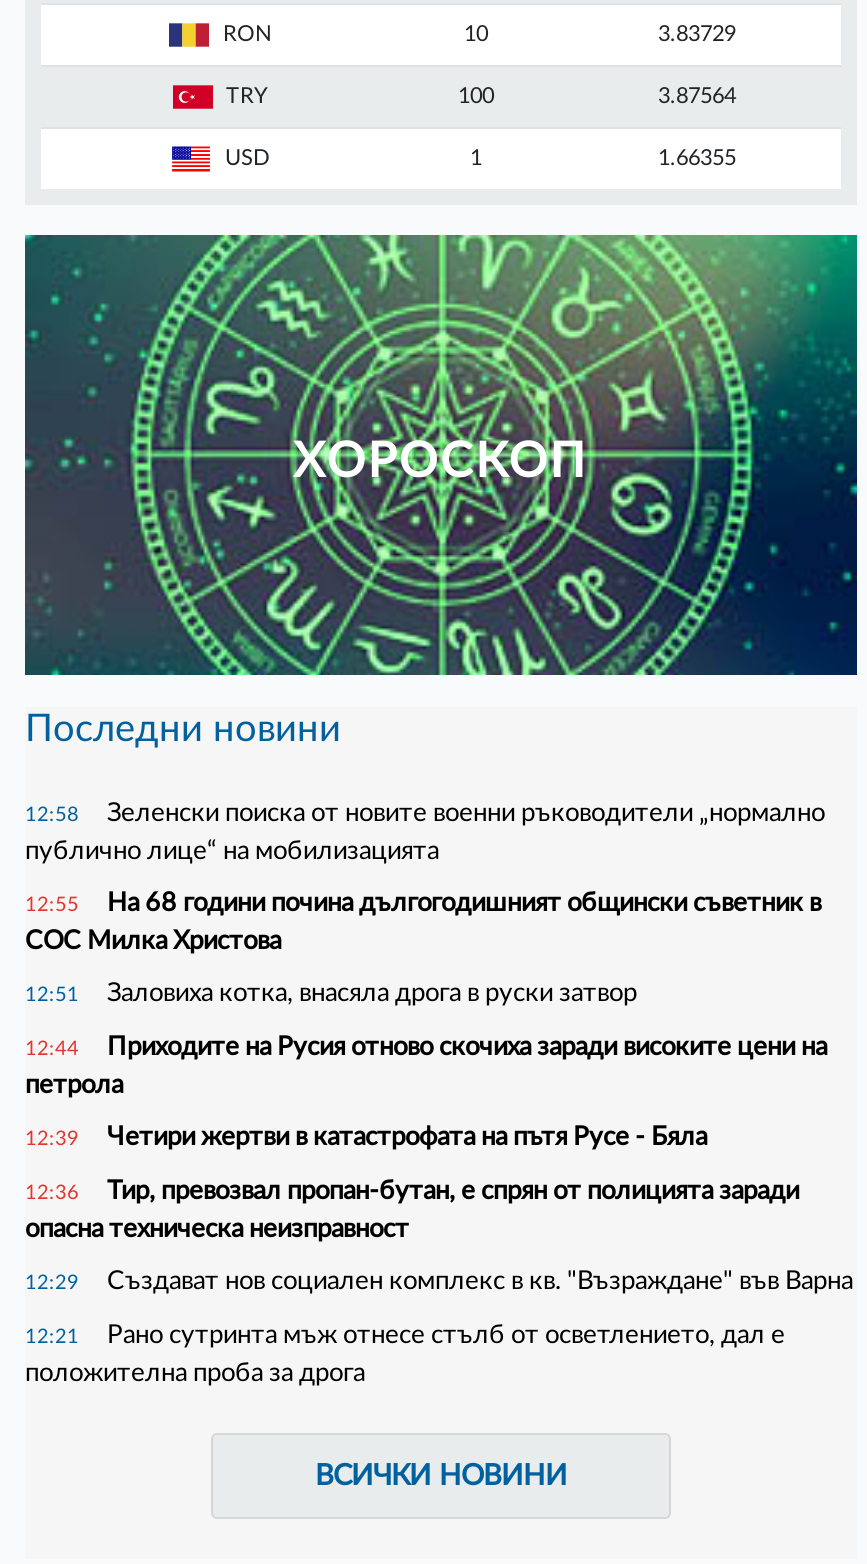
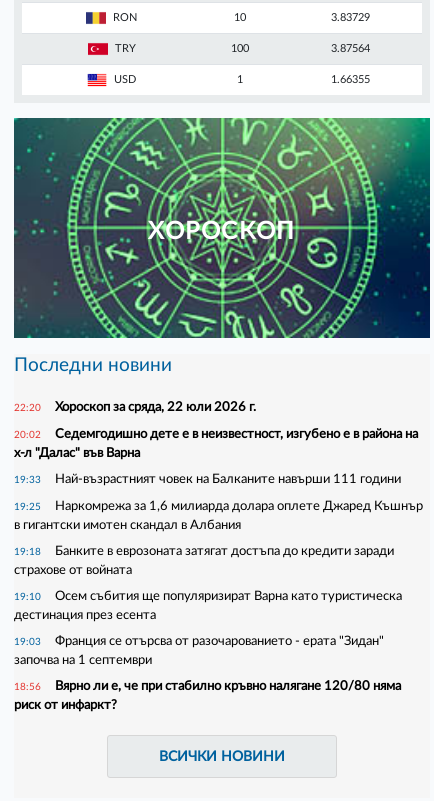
[25,801,853,1385] 12:58 | Зеленски поиска от новите военни ръководители „нормално | публично лице“ на мобилизацията | 12:55 | На 68 години почина дългогодишният общински съветник в | СОС Милка Христова | 12:51 | Заловиха котка, внасяла дрога в руски затвор | 12:44 | Приходите на Русия отново скочиха заради високите цени на | петрола | 12:39 | Четири жертви в катастрофата на пътя Русе - Бяла | 12:36 | Тир, превозвал пропан-бутан, е спрян от полицията заради | опасна техническа неизправност | 12:29 | Създават нов социален комплекс в кв. "Възраждане" във Варна | 12:21 | Рано сутринта мъж отнесе стълб от осветлението, дал е | положителна проба за дрога -> [14,401,423,711] 22:20 | Хороскоп за сряда, 22 юли 2026 г. | 20:02 | Седемгодишно дете е в неизвестност, изгубено е в района на | х-л "Далас" във Варна | 19:33 | Най-възрастният човек на Балканите навърши 111 години | 19:25 | Наркомрежа за 1,6 милиарда долара оплете Джаред Къшнър | в гигантски имотен скандал в Албания | 19:18 | Банките в еврозоната затягат достъпа до кредити заради | страхове от войната | 19:10 | Осем събития ще популяризират Варна като туристическа | дестинация през есента | 19:03 | Франция се отърсва от разочарованието - ерата "Зидан" | започва на 1 септември | 18:56 | Вярно ли е, че при стабилно кръвно налягане 120/80 няма | риск от инфаркт?

